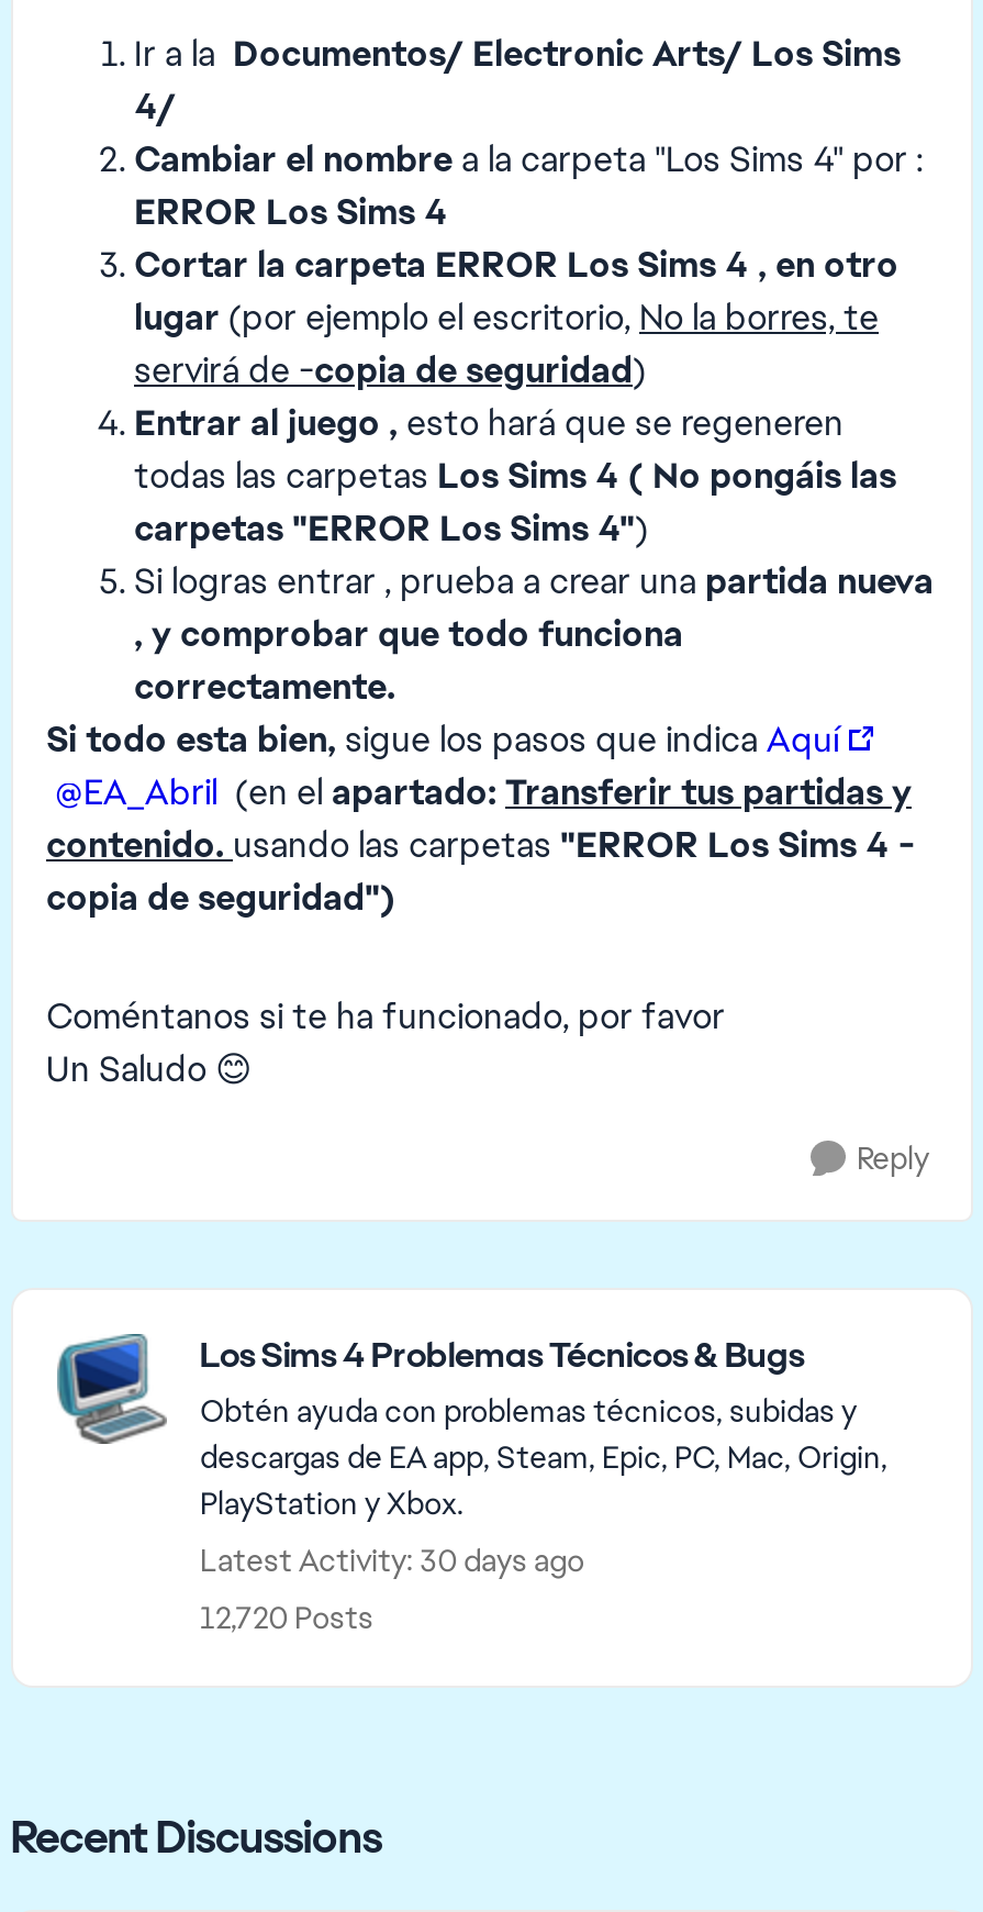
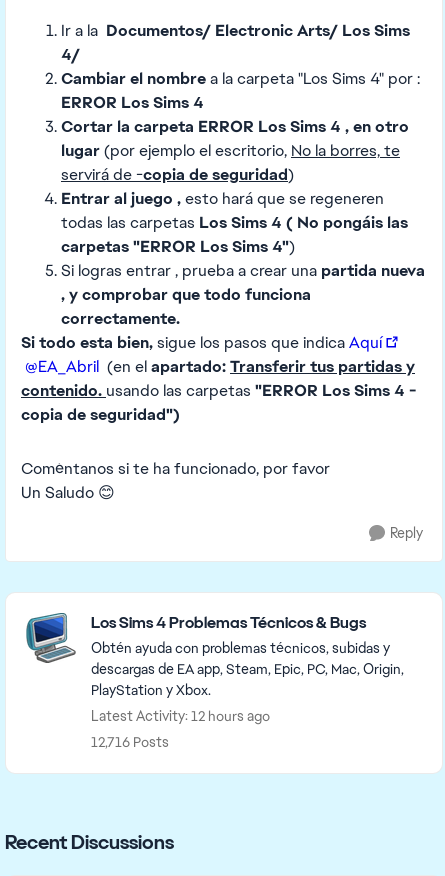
[200,1541,584,1580] Latest Activity: 30 days ago -> [91,707,270,725] Latest Activity: 12 hours ago
[200,1598,373,1637] 12,720 Posts -> [91,733,169,751] 12,716 Posts

